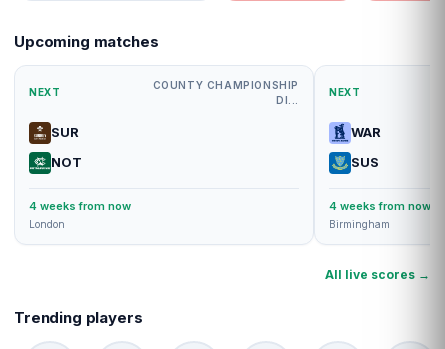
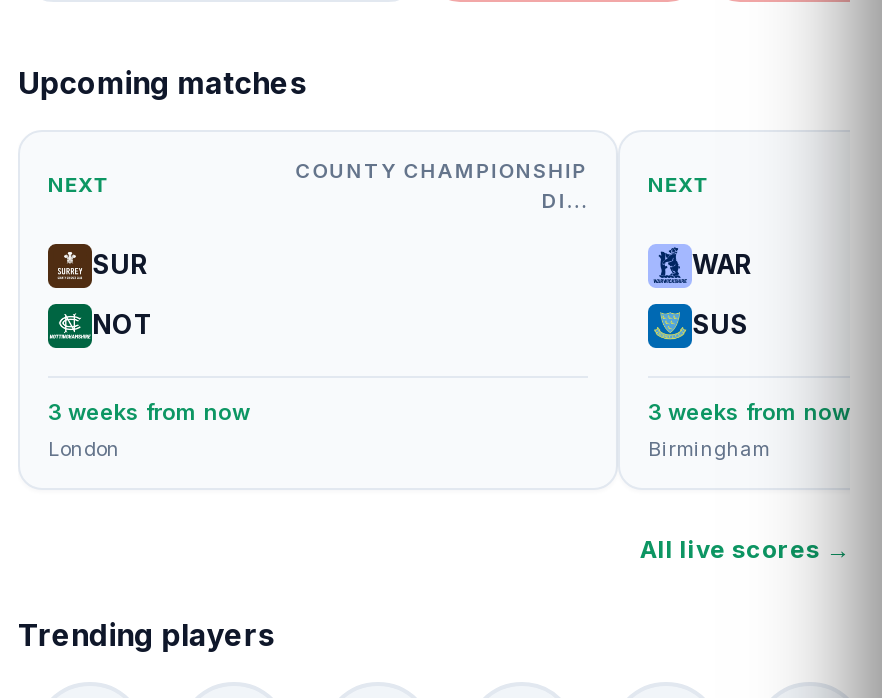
[29,199,131,213] 4 weeks from now -> [48,398,250,426] 3 weeks from now
[329,199,431,213] 4 weeks from now -> [648,398,850,426] 3 weeks from now

